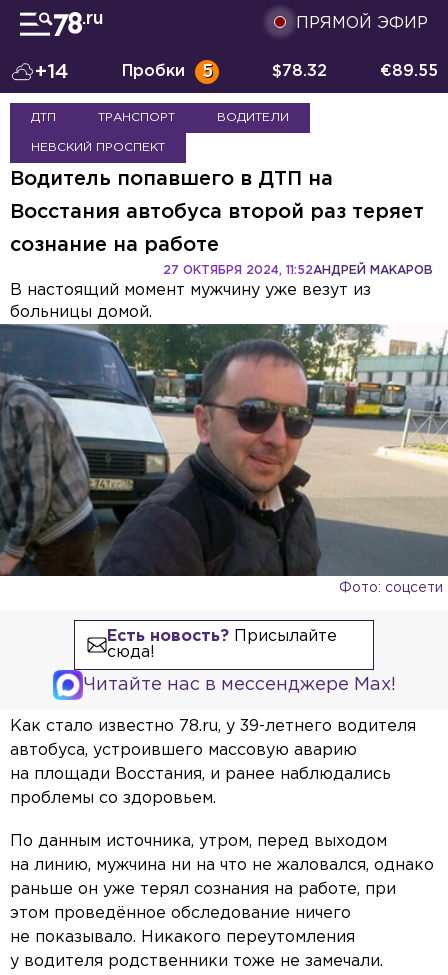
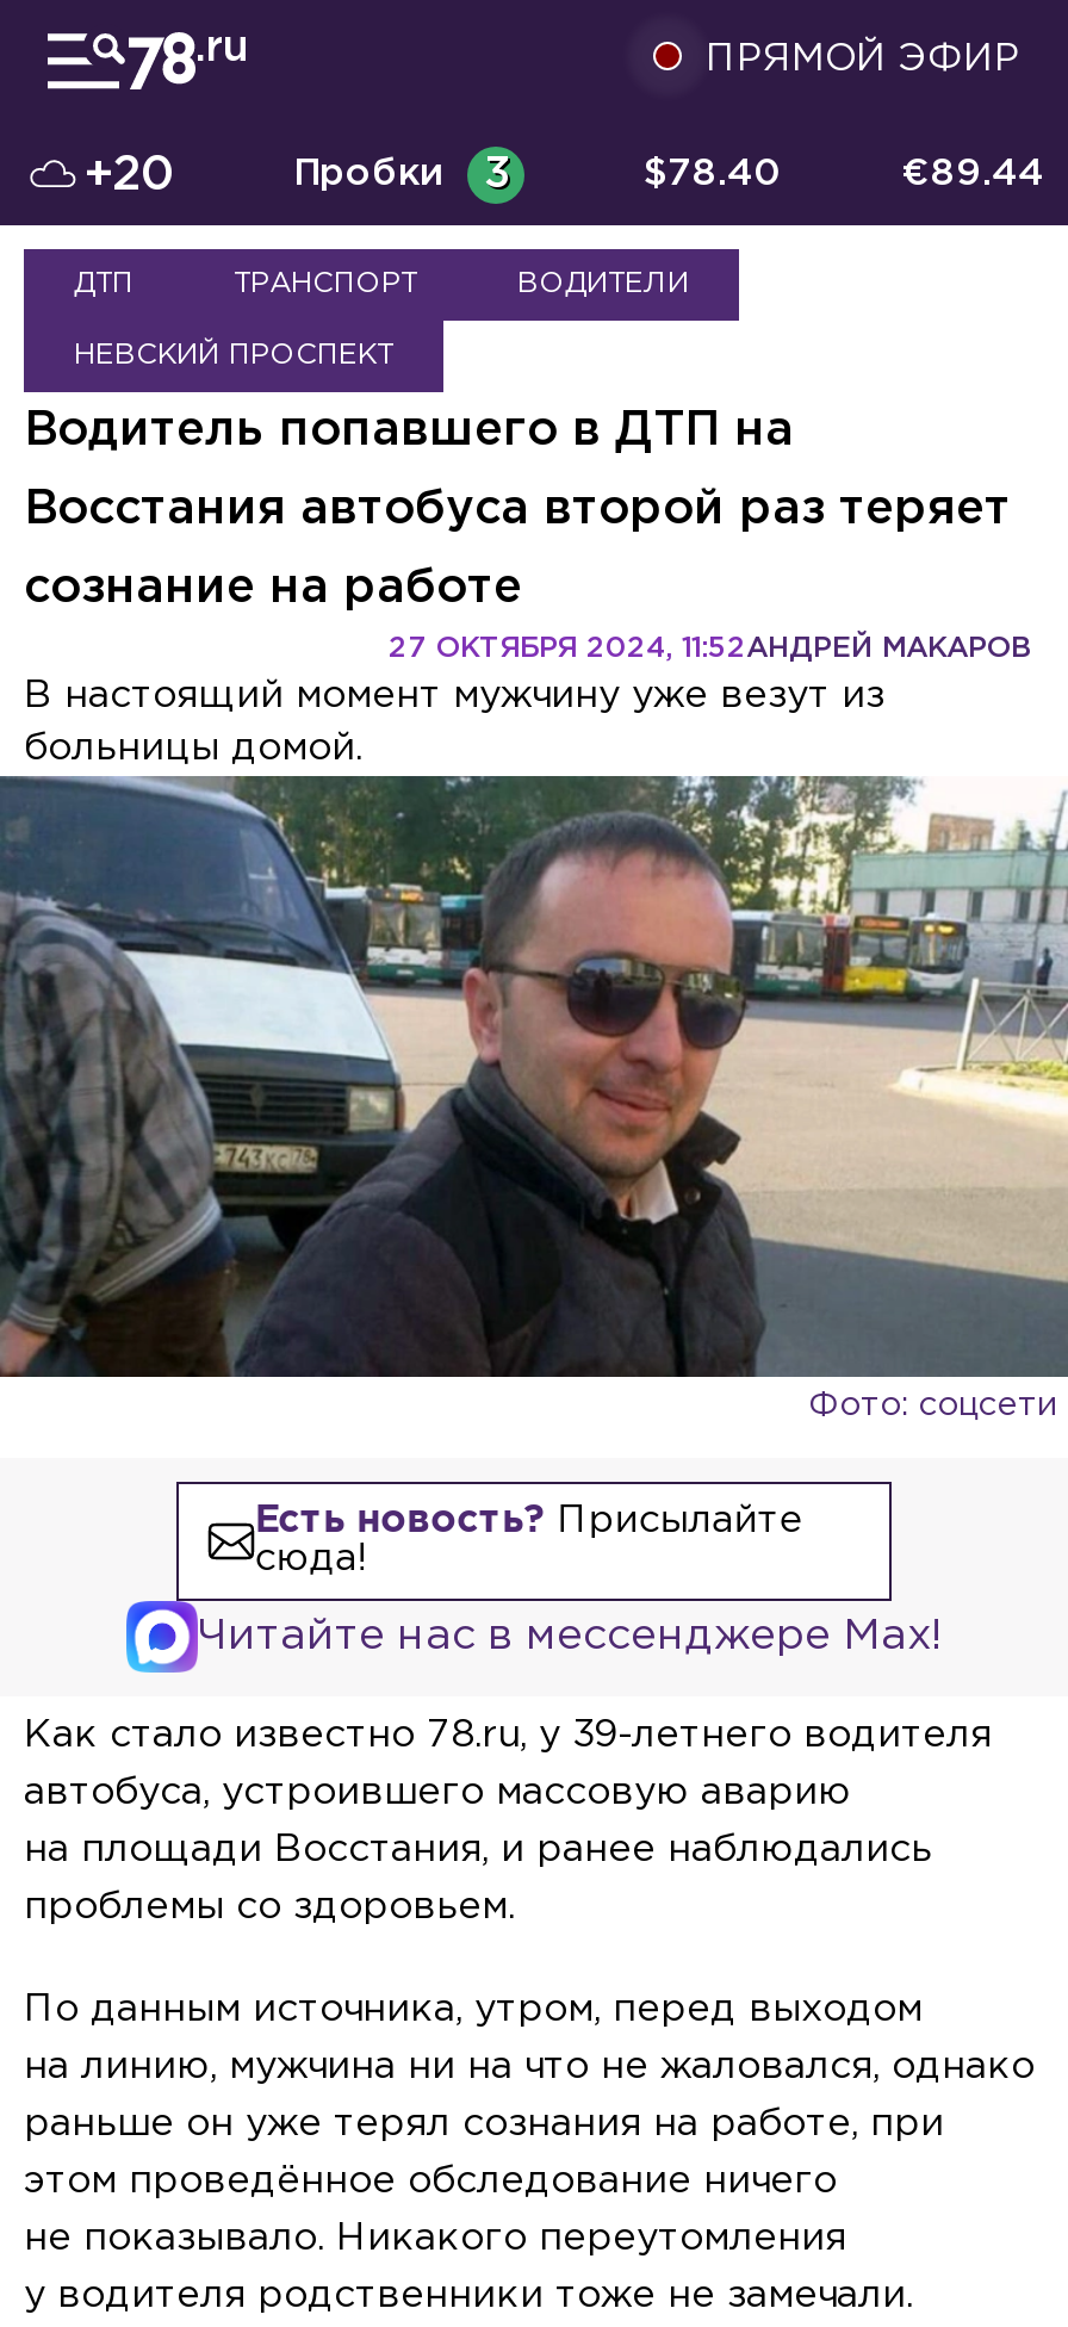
[35,63,69,81] +14 -> [83,154,174,197] +20
[122,64,212,80] Пробки 5 -> [293,156,508,194] Пробки 3
[272,64,327,79] $78.32 -> [644,156,782,192] $78.40
[380,64,438,79] €89.55 -> [901,156,1044,192] €89.44

